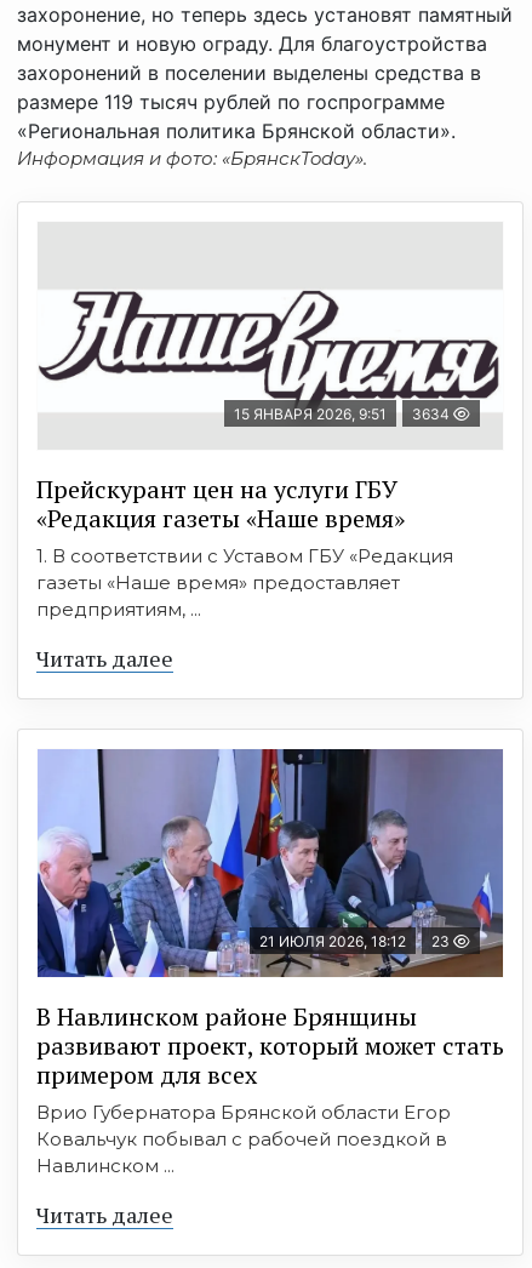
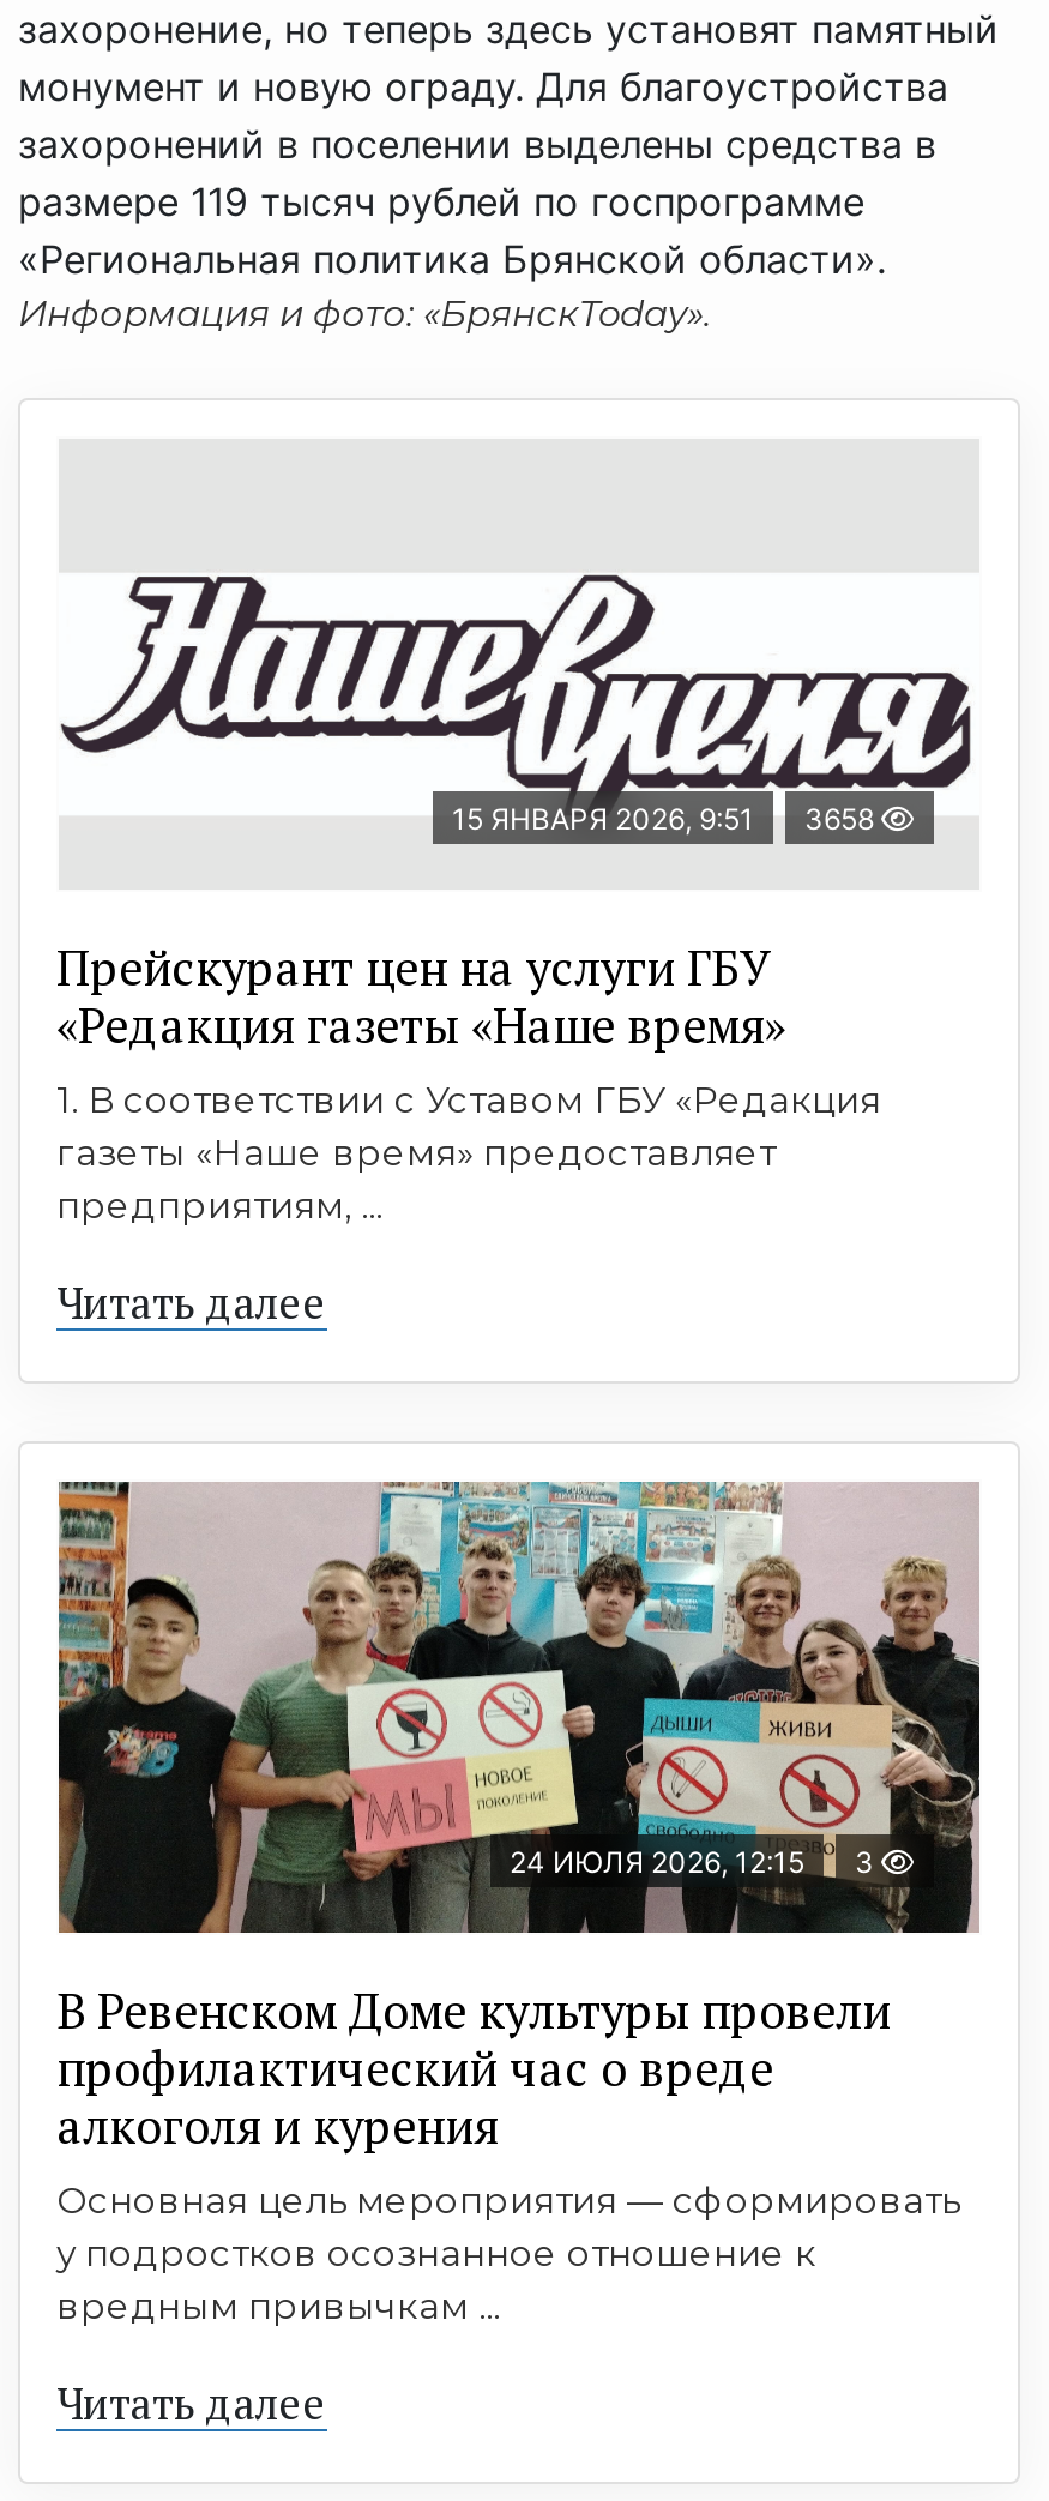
[234,405,453,423] 15 ЯНВАРЯ 2026, 9:51 3634 -> [452,801,881,837] 15 ЯНВАРЯ 2026, 9:51 3658
[36,748,504,978] [image] | 21 ИЮЛЯ 2026, 18:12 | 23 -> [56,1479,982,1935] [image] | 24 ИЮЛЯ 2026, 12:15 | 3
[36,1000,504,1177] В Навлинском районе Брянщины | развивают проект, который может стать | примером для всех | Врио Губернатора Брянской области Егор | Ковальчук побывал с рабочей поездкой в | Навлинском ... -> [56,1978,960,2328] В Ревенском Доме культуры провели | профилактический час о вреде | алкоголя и курения | Основная цель мероприятия — сформировать | у подростков осознанное отношение к | вредным привычкам ...

